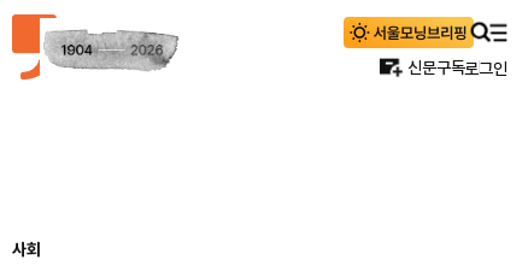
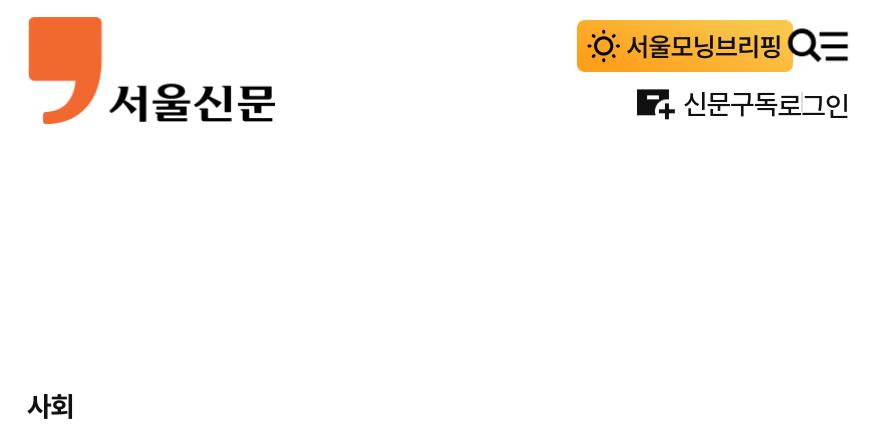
[17,13,180,78] [image] -> [33,16,303,124] [image]

